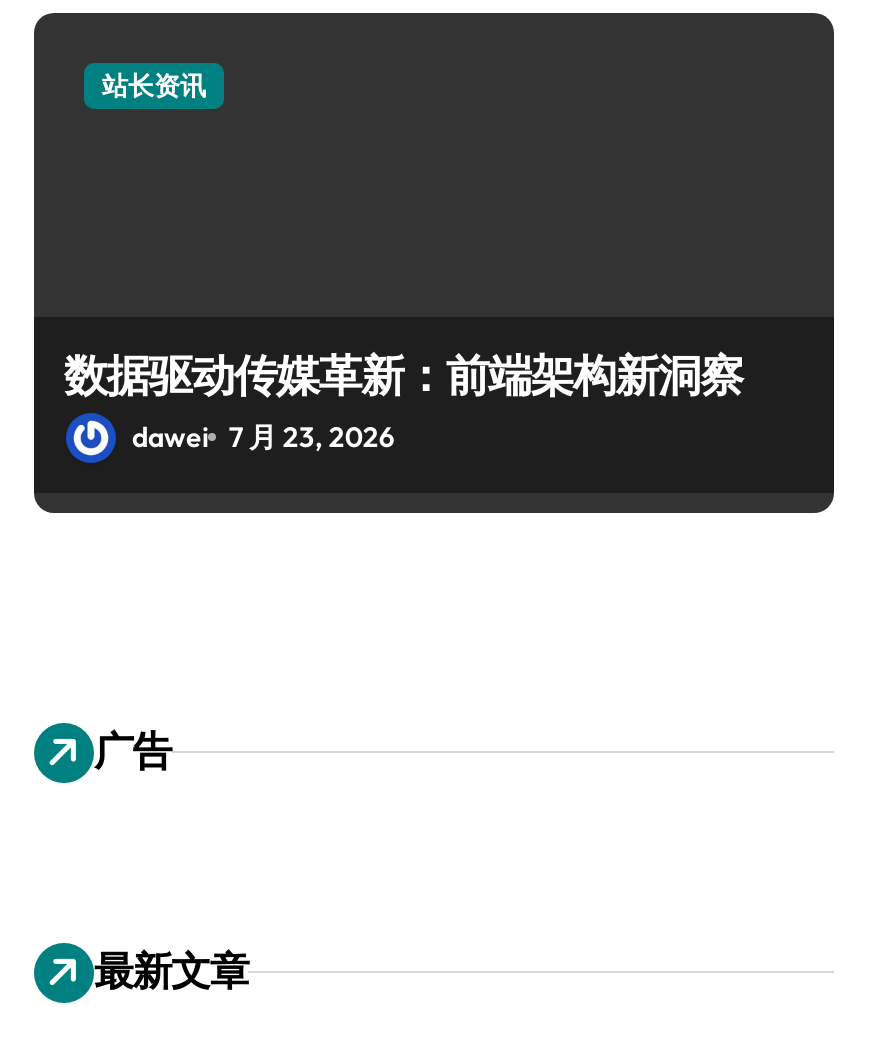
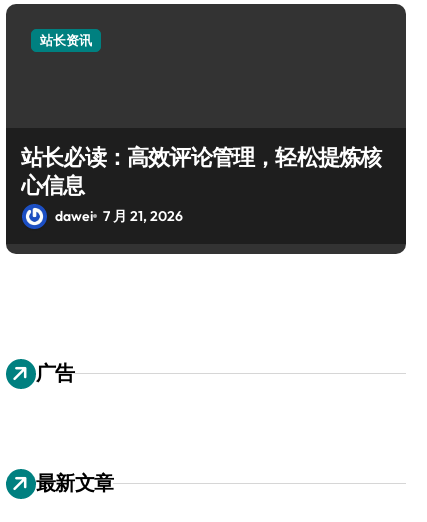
[64,347,743,455] 数据驱动传媒革新：前端架构新洞察 | dawei 7 月 23, 2026 -> [21,143,381,225] 站长必读：高效评论管理，轻松提炼核 | 心信息 | dawei 7 月 21, 2026

